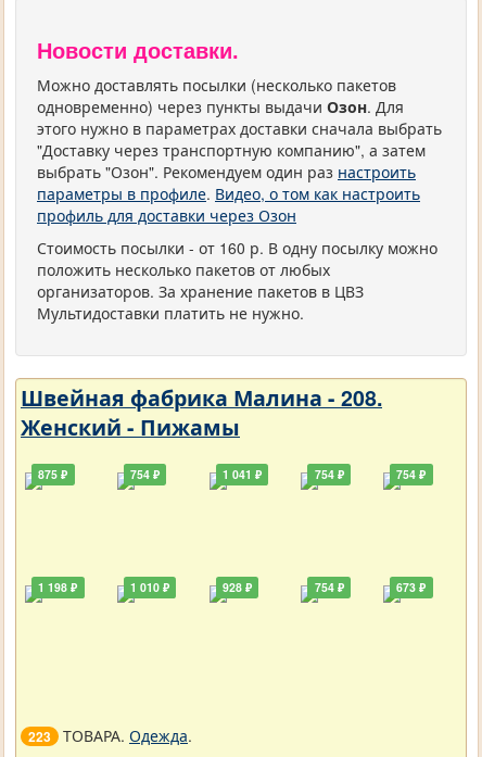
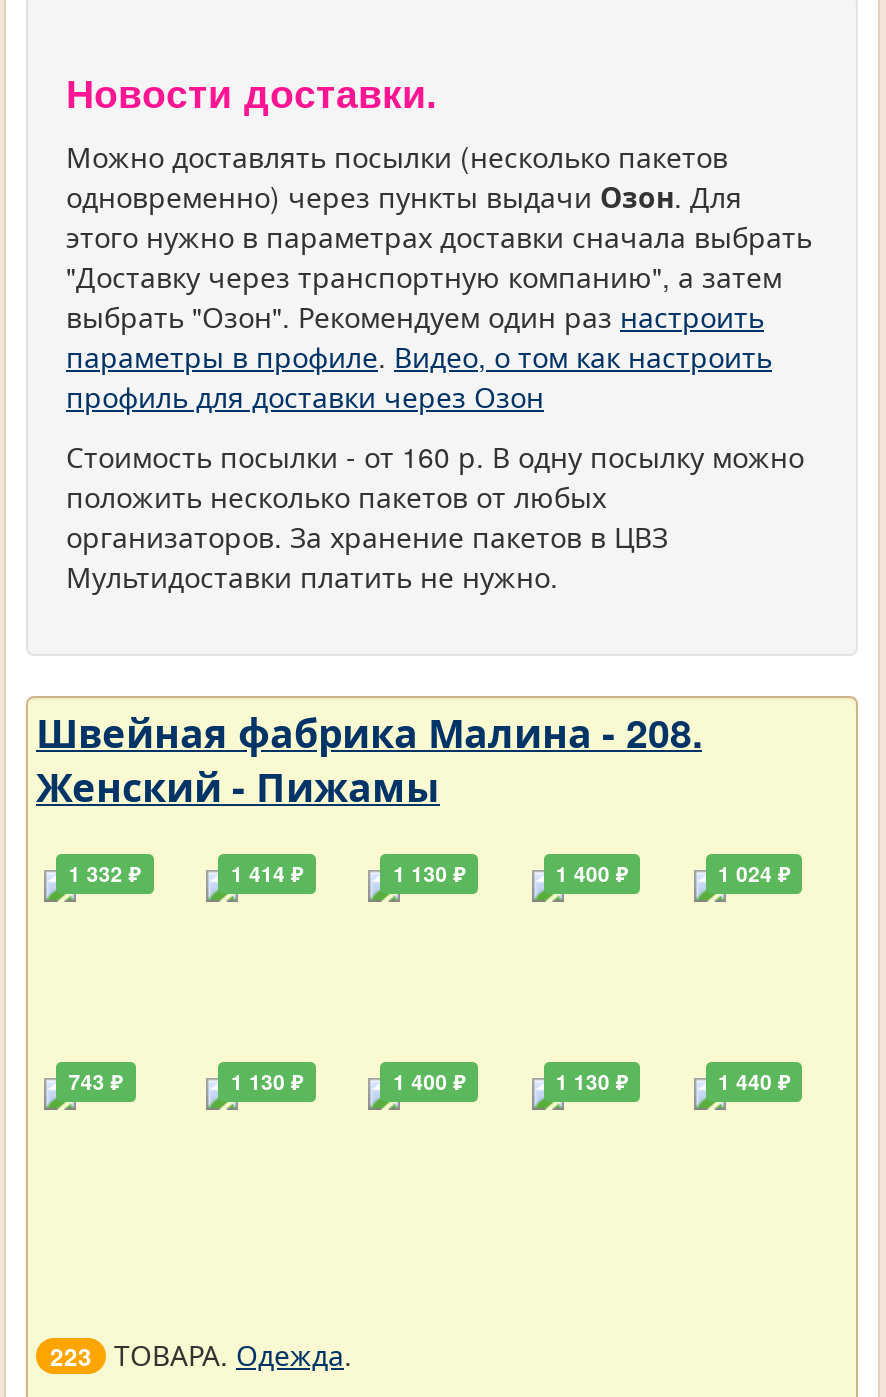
[38,466,68,483] 875 ₽ -> [69,859,141,889] 1 332 ₽
[130,466,160,483] 754 ₽ -> [231,859,303,889] 1 414 ₽
[222,466,262,483] 1 041 ₽ -> [393,859,465,889] 1 130 ₽
[314,466,344,483] 754 ₽ -> [556,859,628,889] 1 400 ₽
[397,466,426,483] 754 ₽ -> [718,859,790,889] 1 024 ₽
[38,579,77,595] 1 198 ₽ -> [69,1067,123,1097] 743 ₽
[130,579,169,595] 1 010 ₽ -> [231,1067,303,1097] 1 130 ₽
[222,579,252,595] 928 ₽ -> [393,1067,465,1097] 1 400 ₽
[314,579,344,595] 754 ₽ -> [556,1067,628,1097] 1 130 ₽
[397,579,426,595] 673 ₽ -> [718,1067,790,1097] 1 440 ₽

